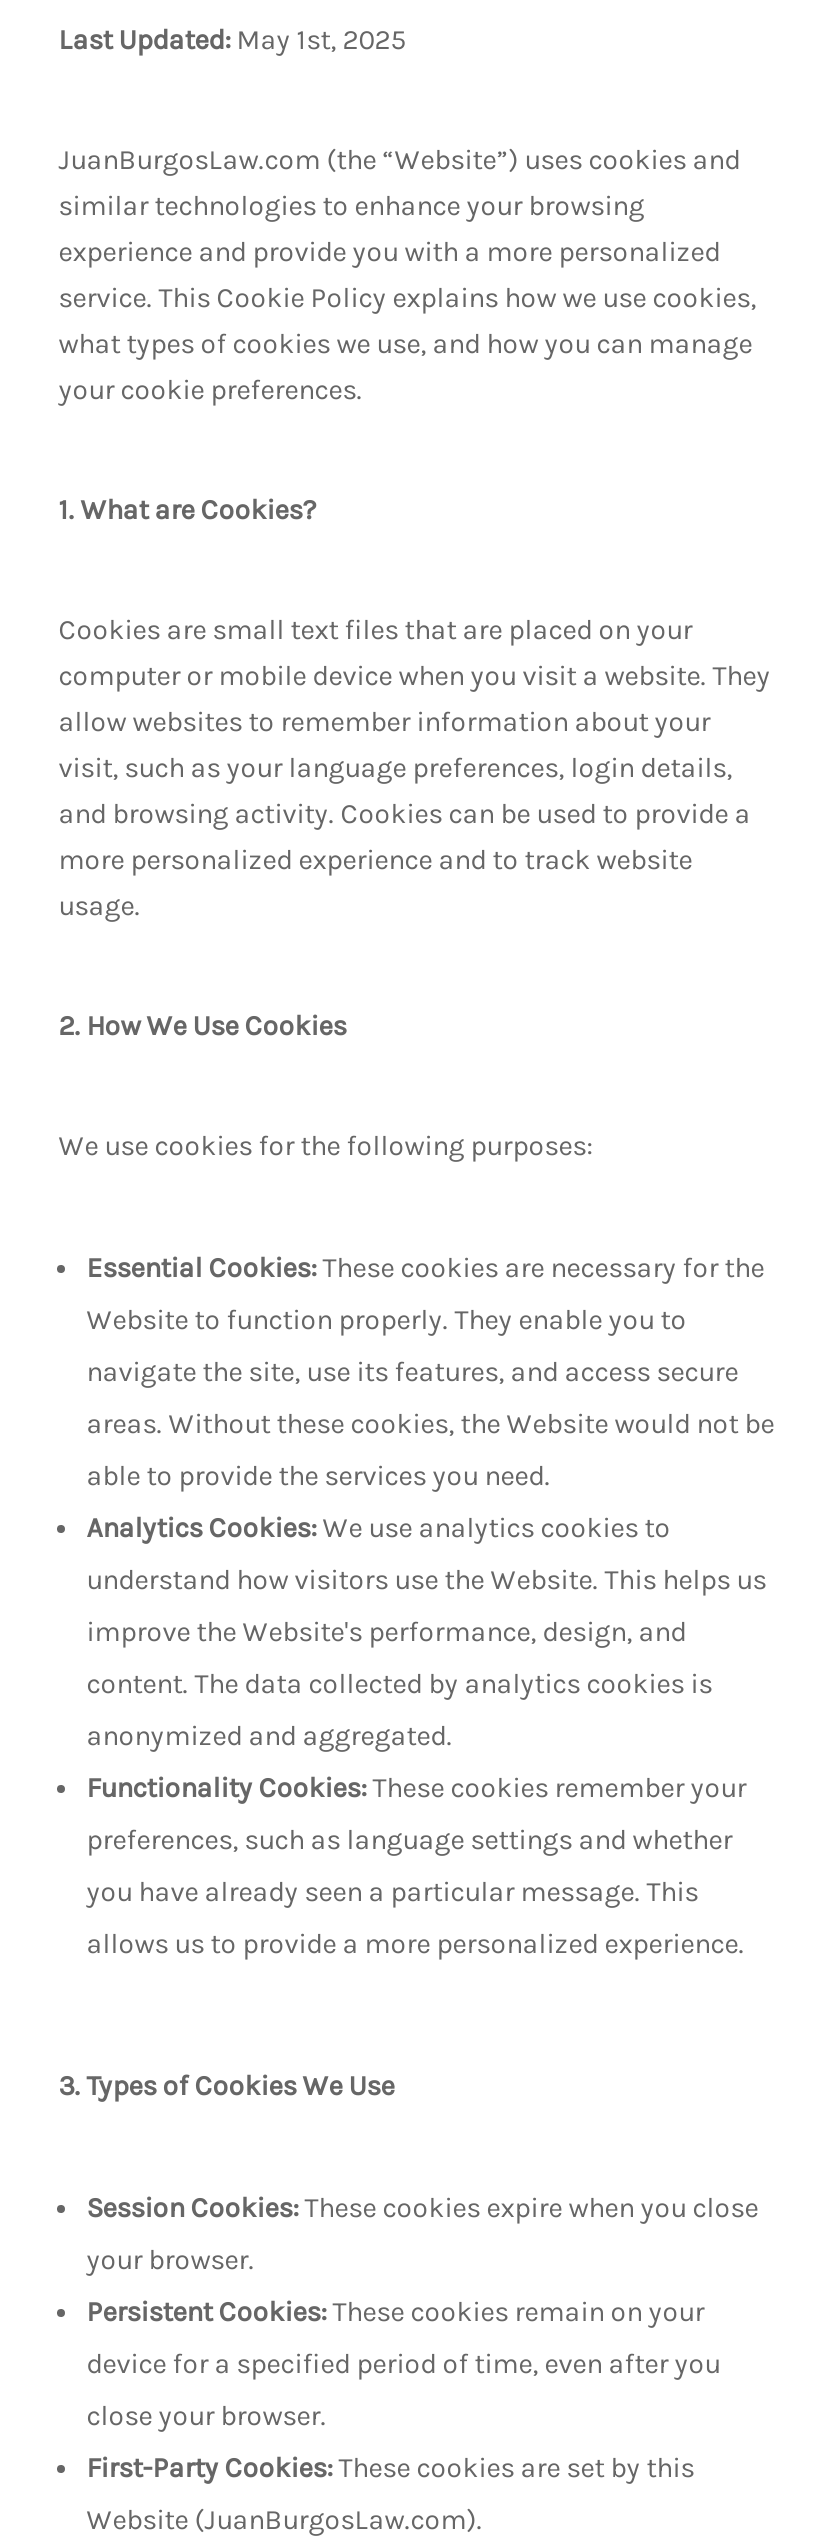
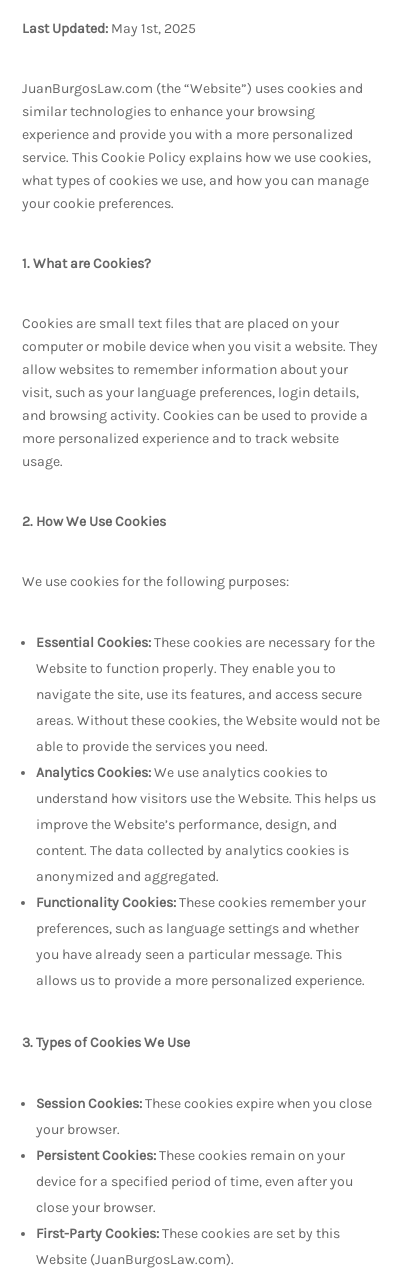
[87,1615,687,1649] improve the Website's performance, design, and -> [36,816,337,833] improve the Website’s performance, design, and

